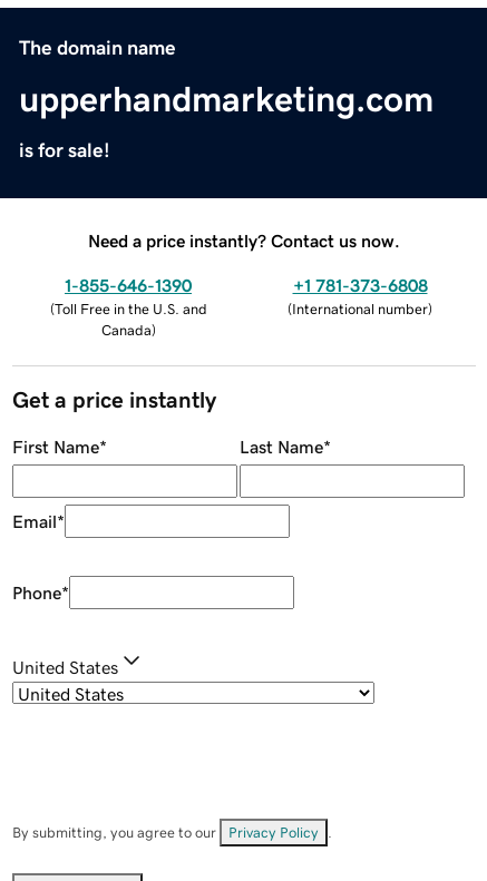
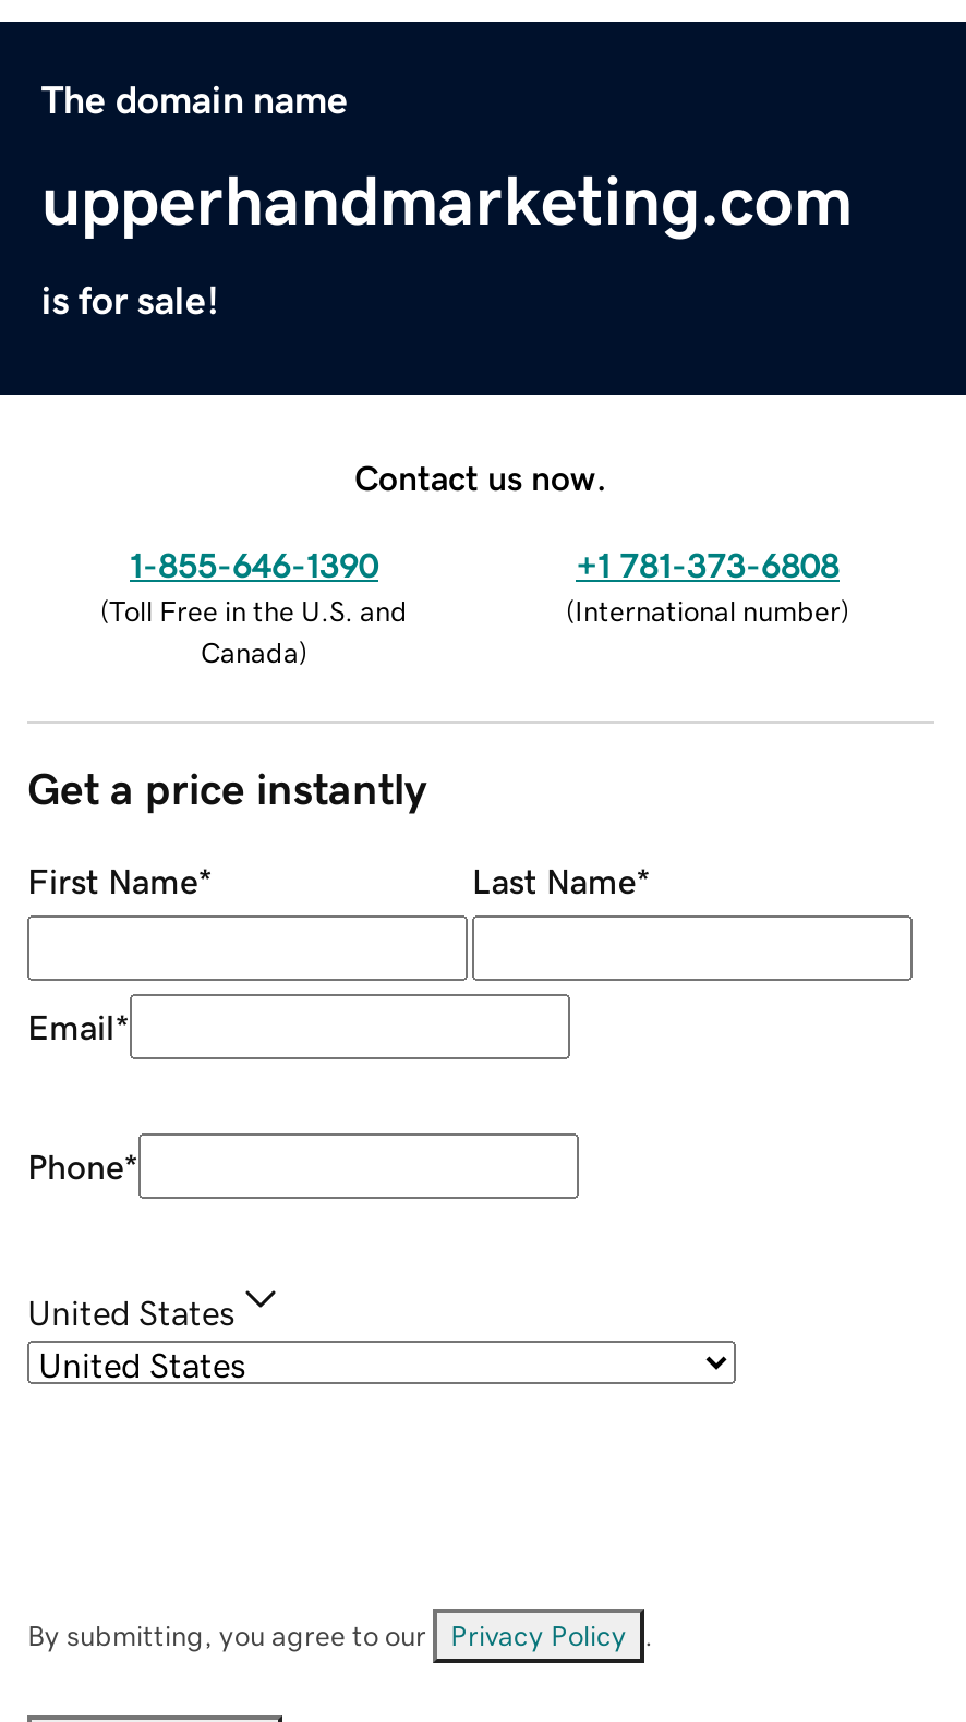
[88,231,400,249] Need a price instantly? Contact us now. -> [354,459,607,494] Contact us now.

